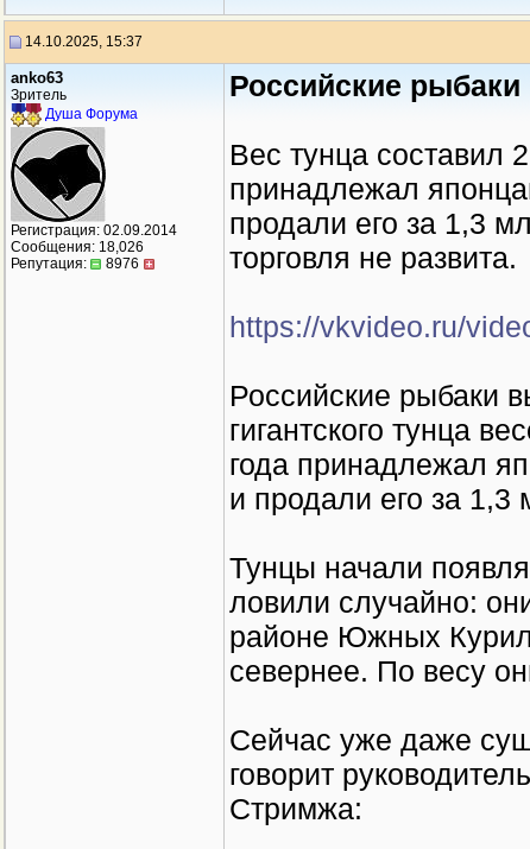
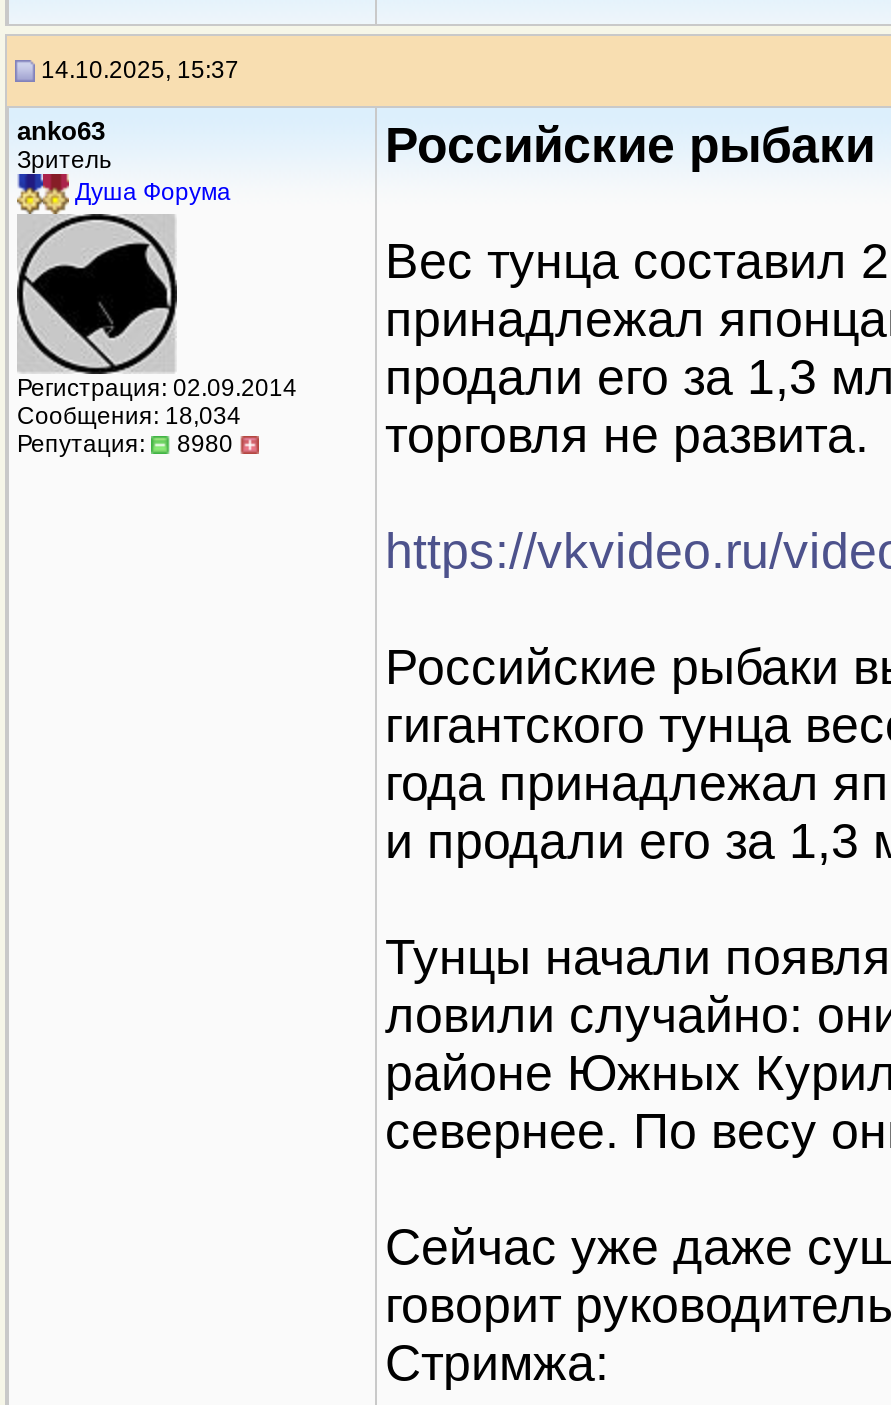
[11,239,144,255] Сообщения: 18,026 -> [17,402,241,430] Сообщения: 18,034
[11,255,143,272] Репутация: 8976 -> [17,430,239,458] Репутация: 8980

